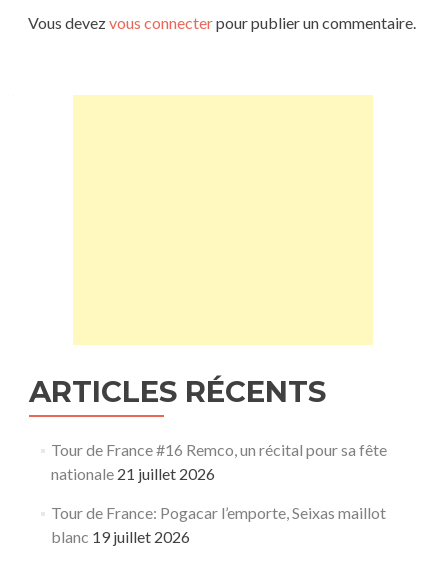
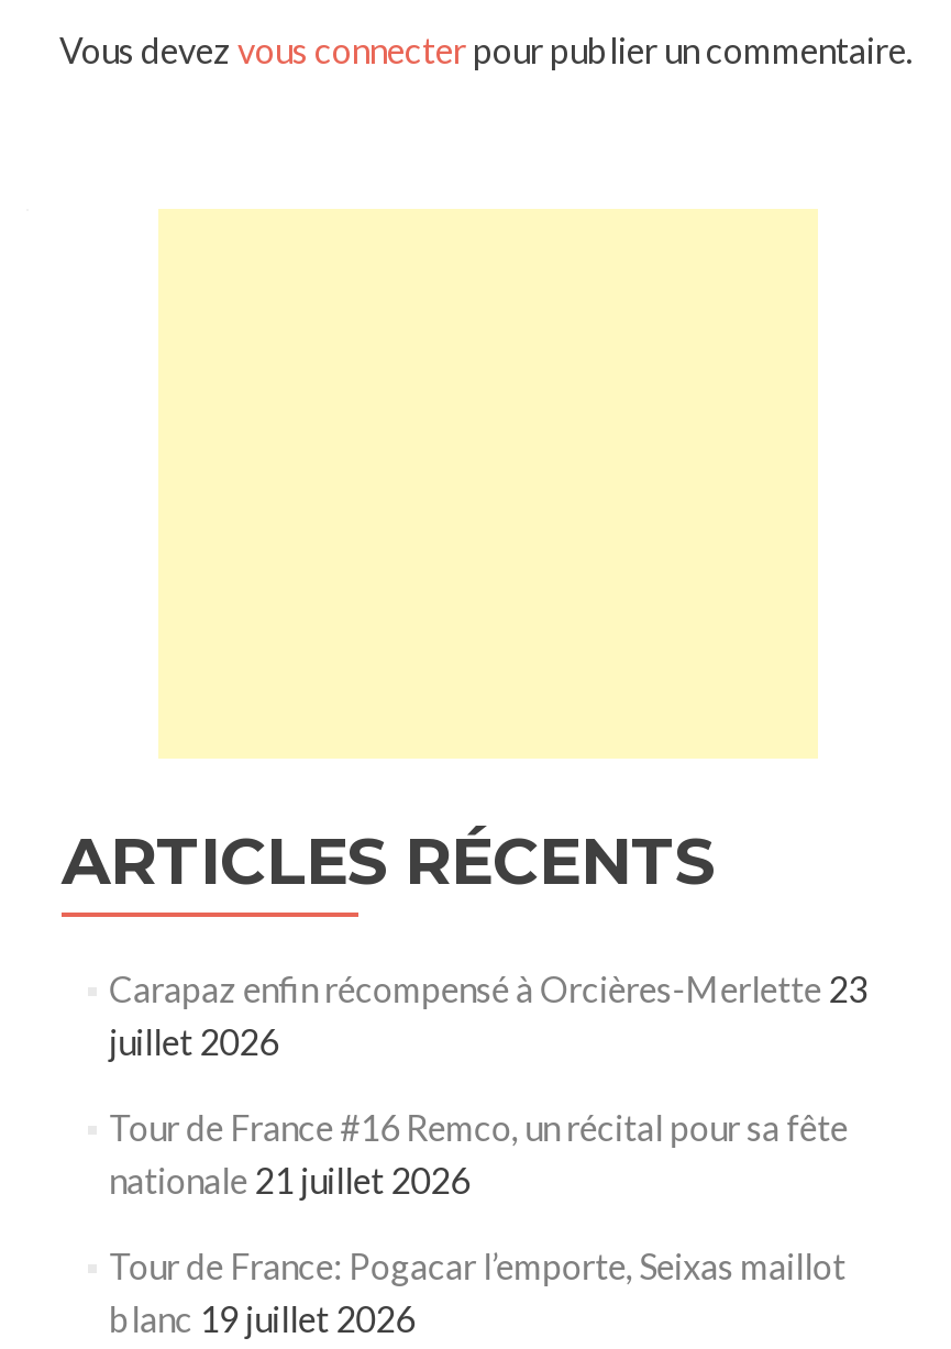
none -> [109,967,868,1062] Carapaz enfin récompensé à Orcières-Merlette 23 | juillet 2026

